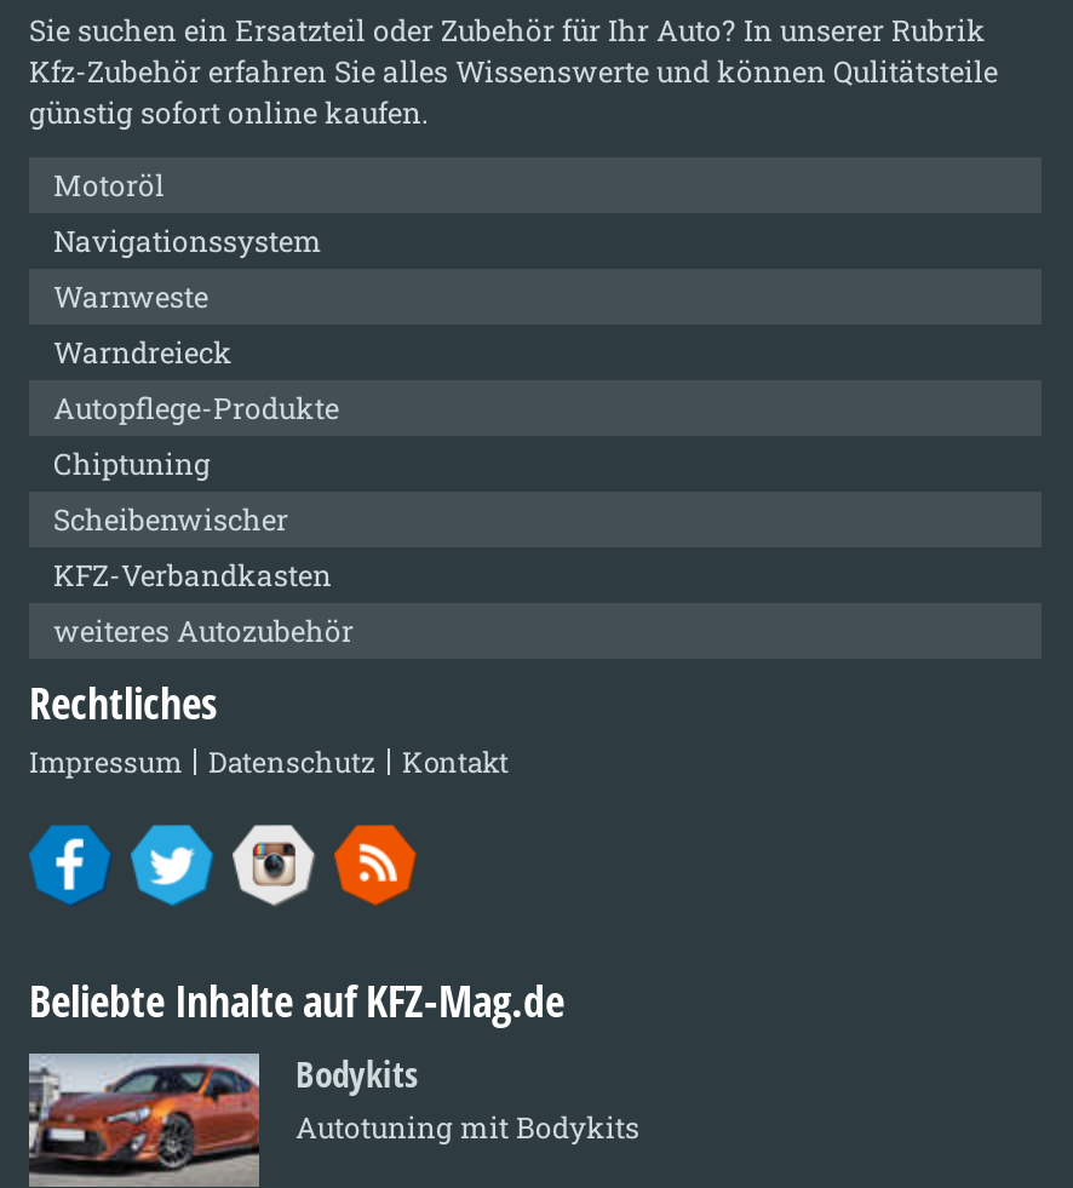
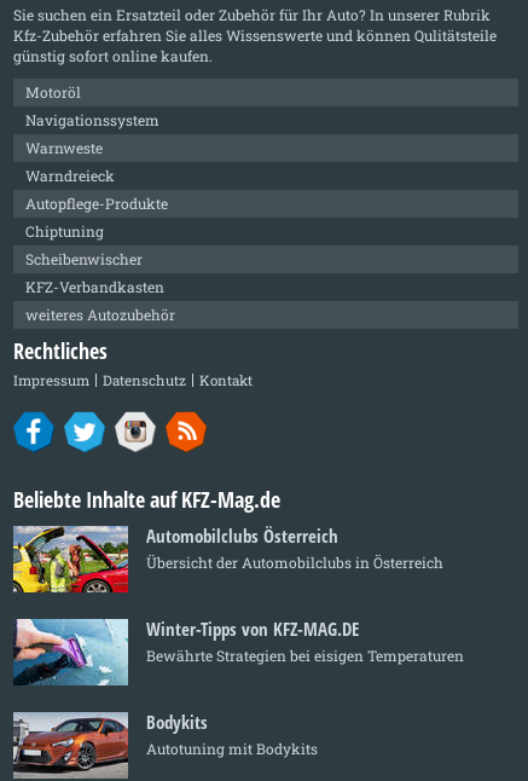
none -> [12,524,464,665] [image] | Automobilclubs Österreich | Übersicht der Automobilclubs in Österreich | Winter-Tipps von KFZ-MAG.DE | Bewährte Strategien bei eisigen Temperaturen
none -> [13,618,129,687] [image]

